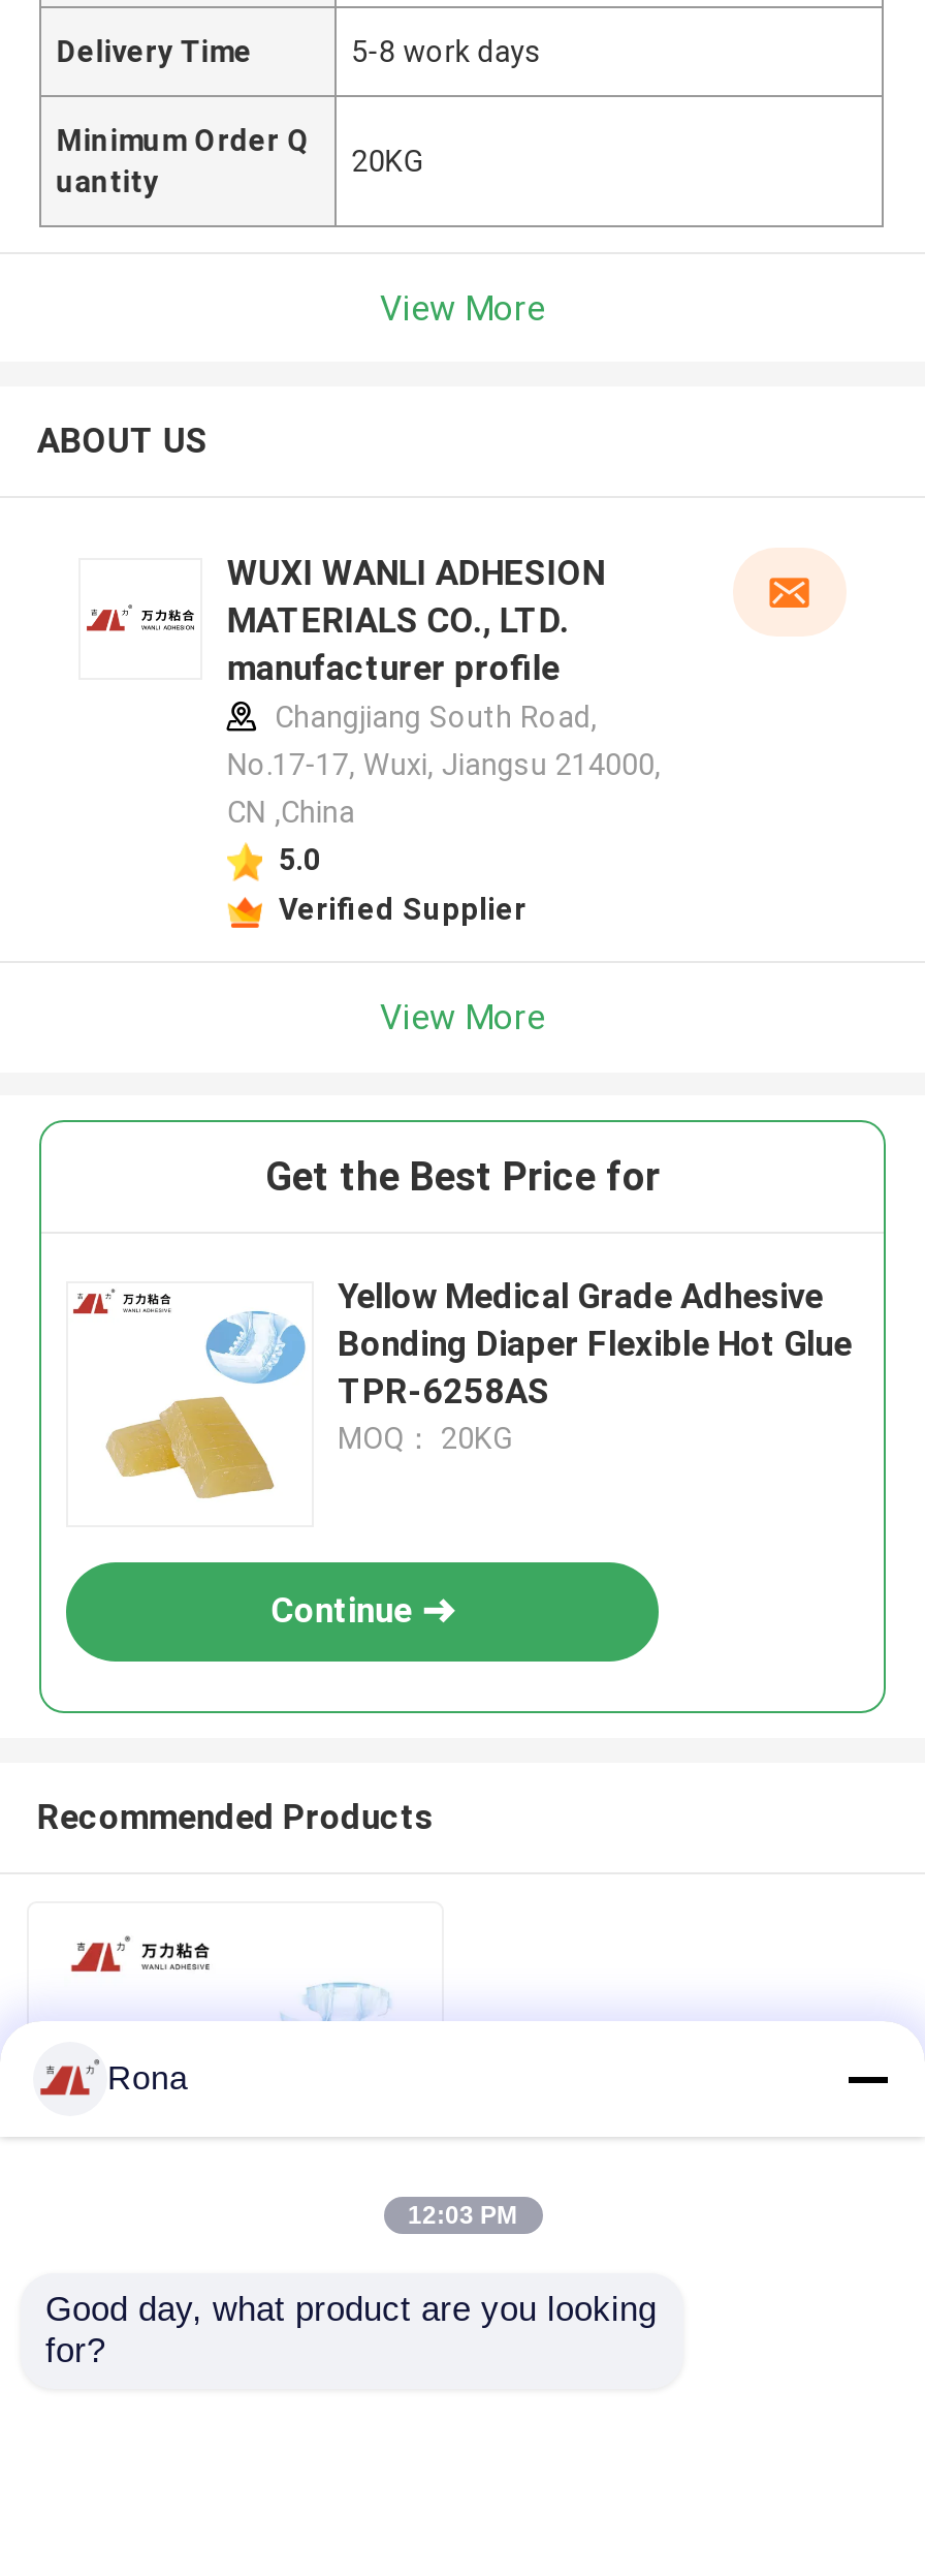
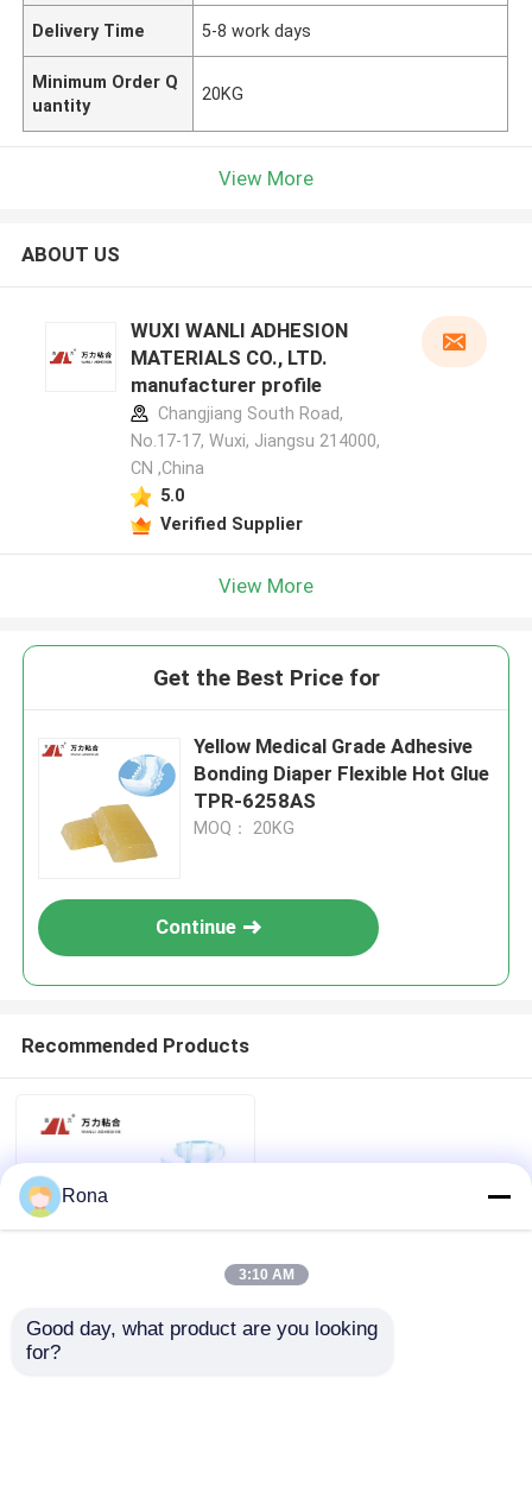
[35,2046,101,2116] [image] -> [19,1176,58,1219] [image]
[408,2201,517,2230] 12:03 PM -> [238,1266,294,1283] 3:10 AM

